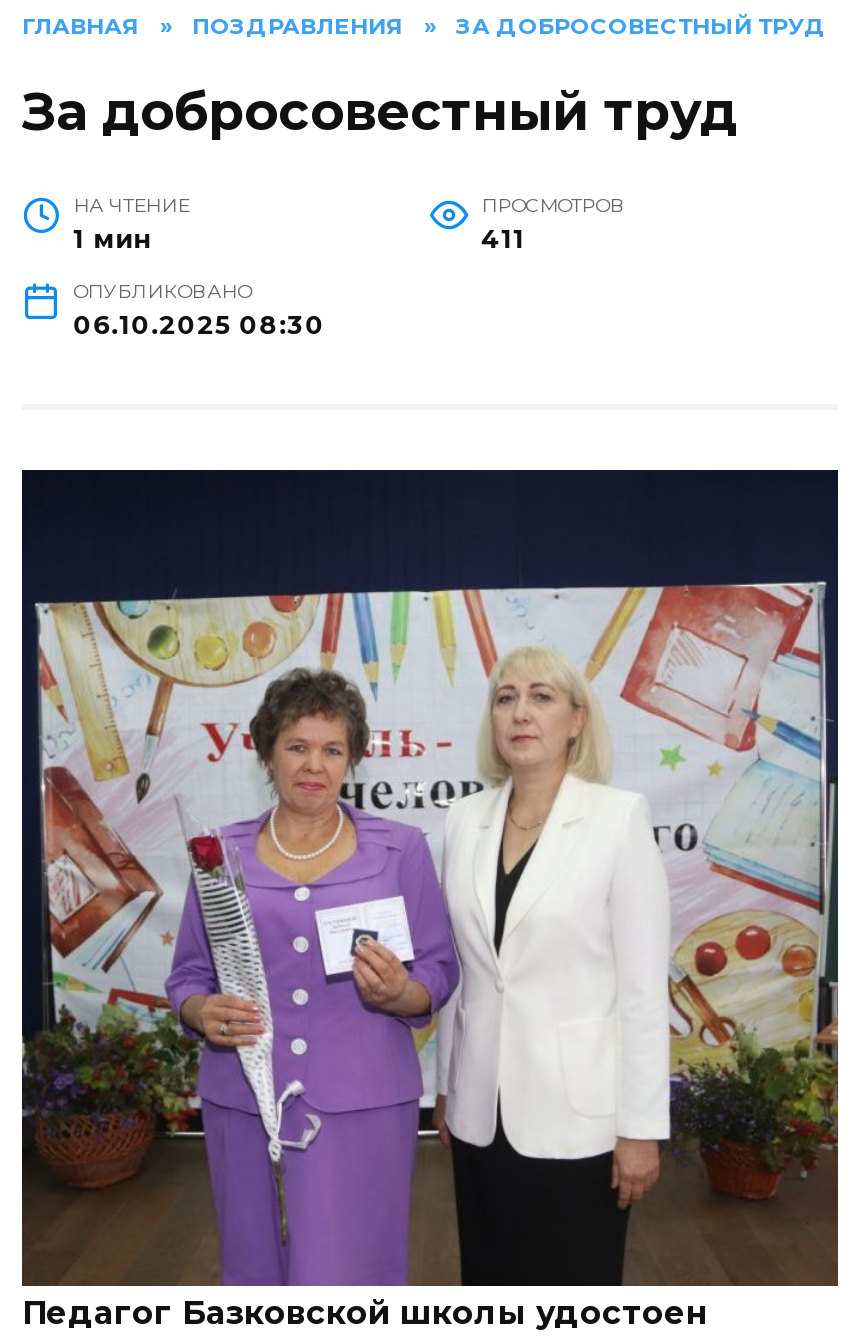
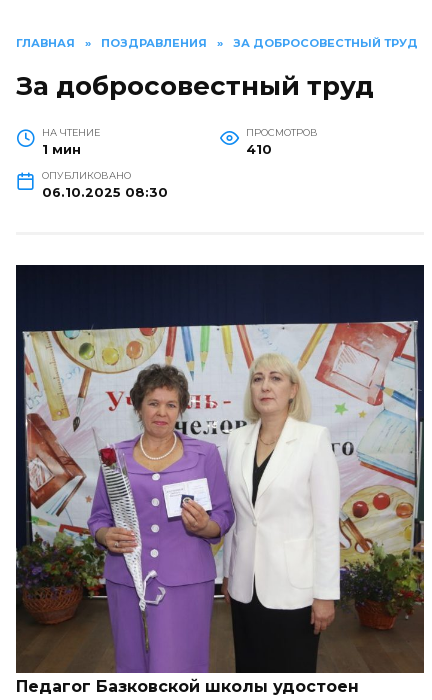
[481,224,525,254] 411 -> [246,142,272,157] 410

